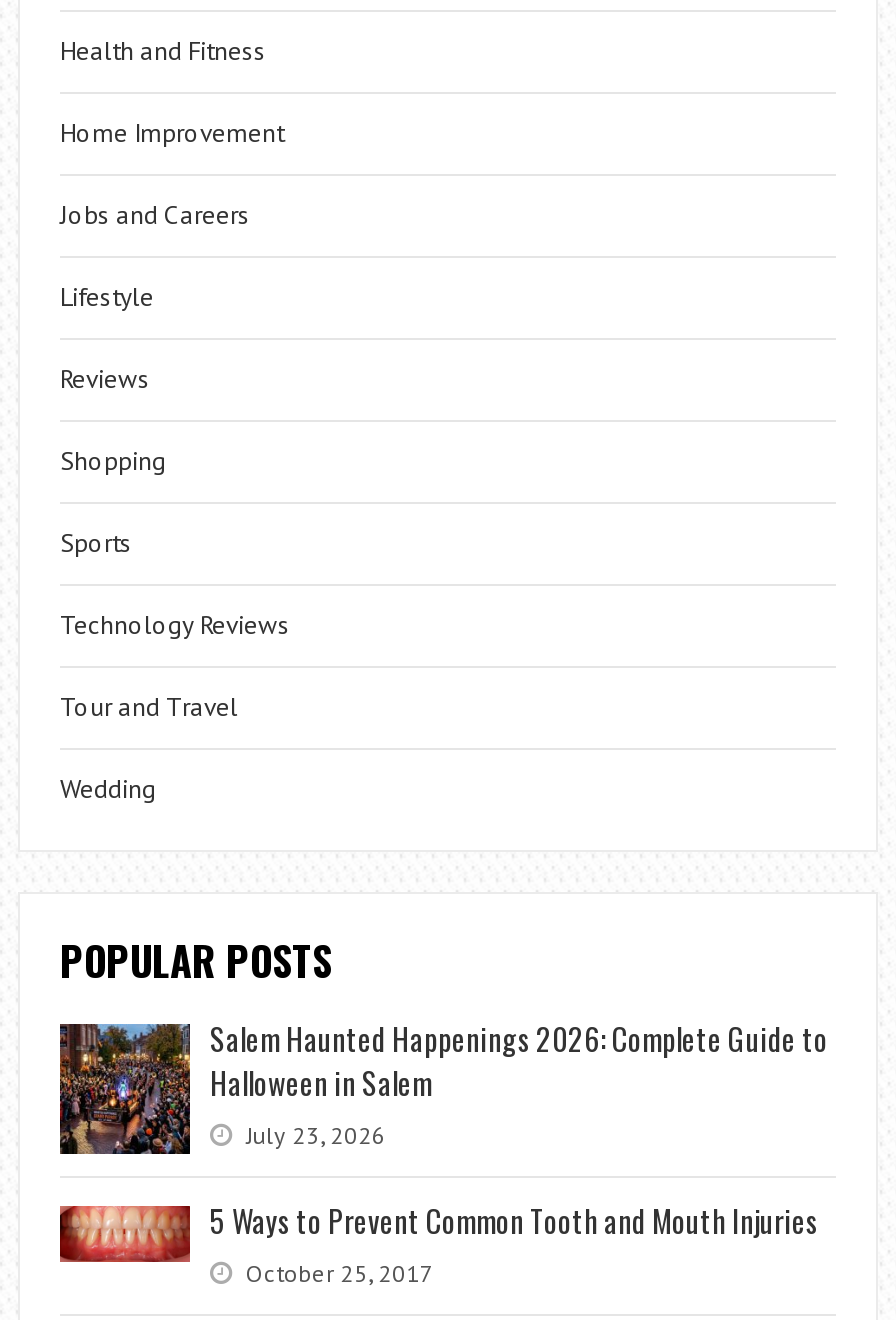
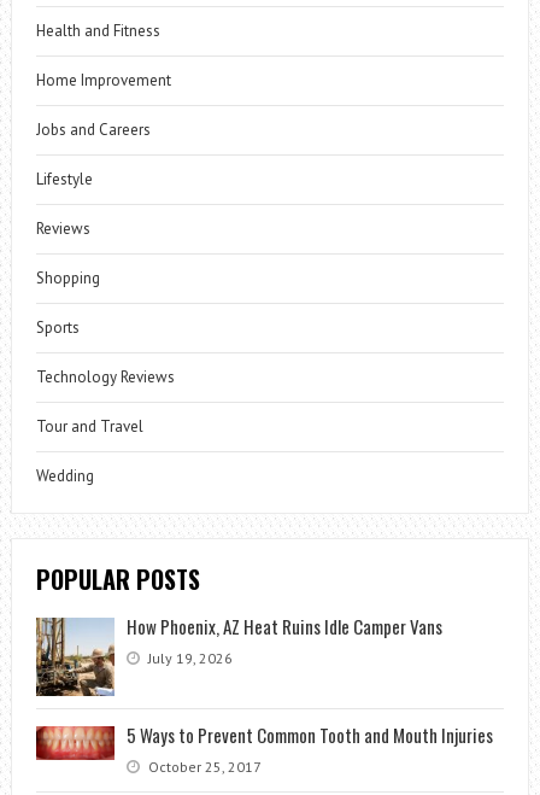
[58,1016,828,1156] [image] | Salem Haunted Happenings 2026: Complete Guide to | Halloween in Salem | July 23, 2026 -> [35,613,442,697] [image] | How Phoenix, AZ Heat Ruins Idle Camper Vans | July 19, 2026

